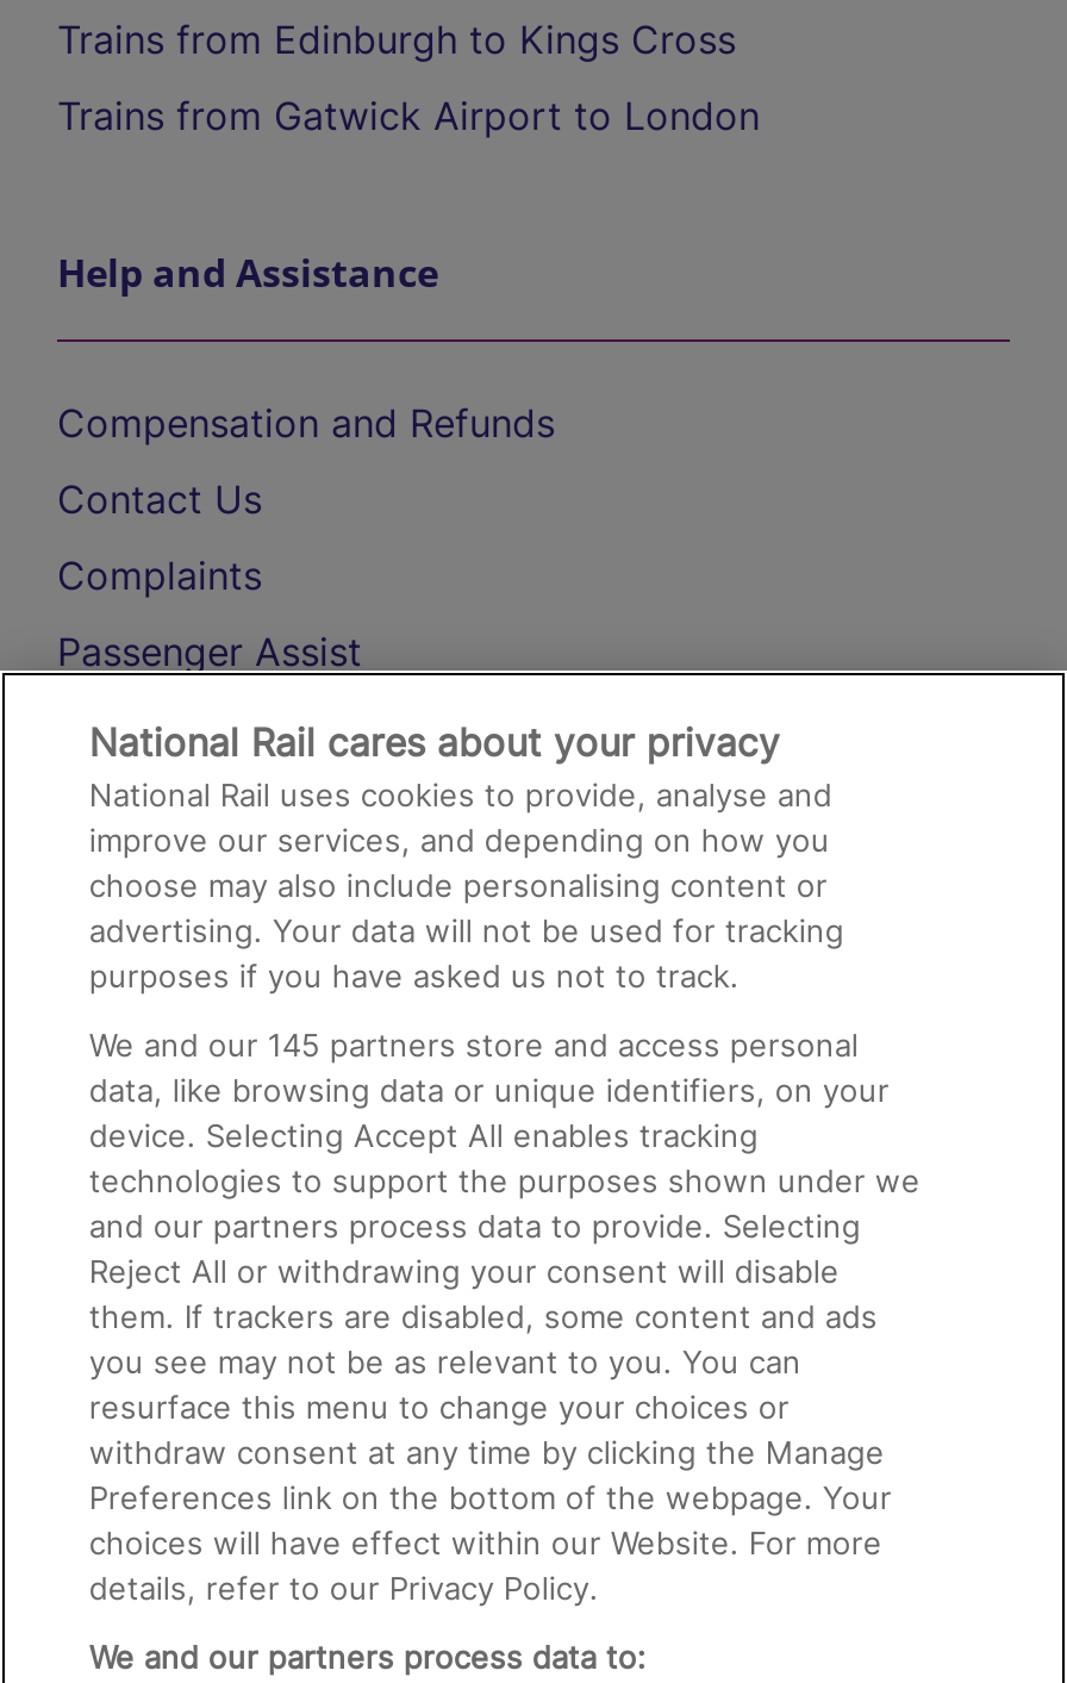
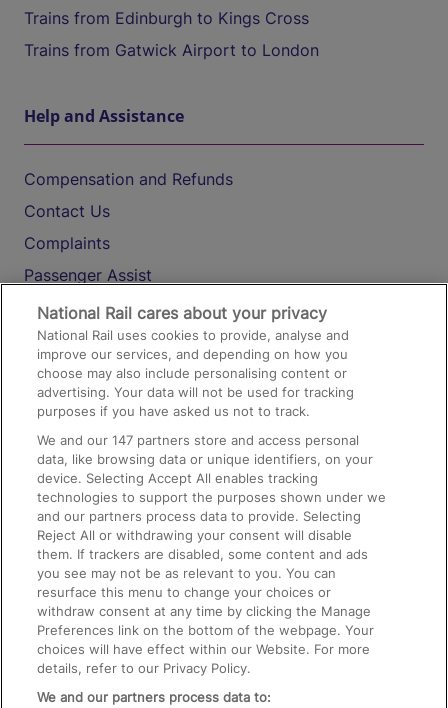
[89,1026,858,1064] We and our 145 partners store and access personal -> [37,432,359,448] We and our 147 partners store and access personal

